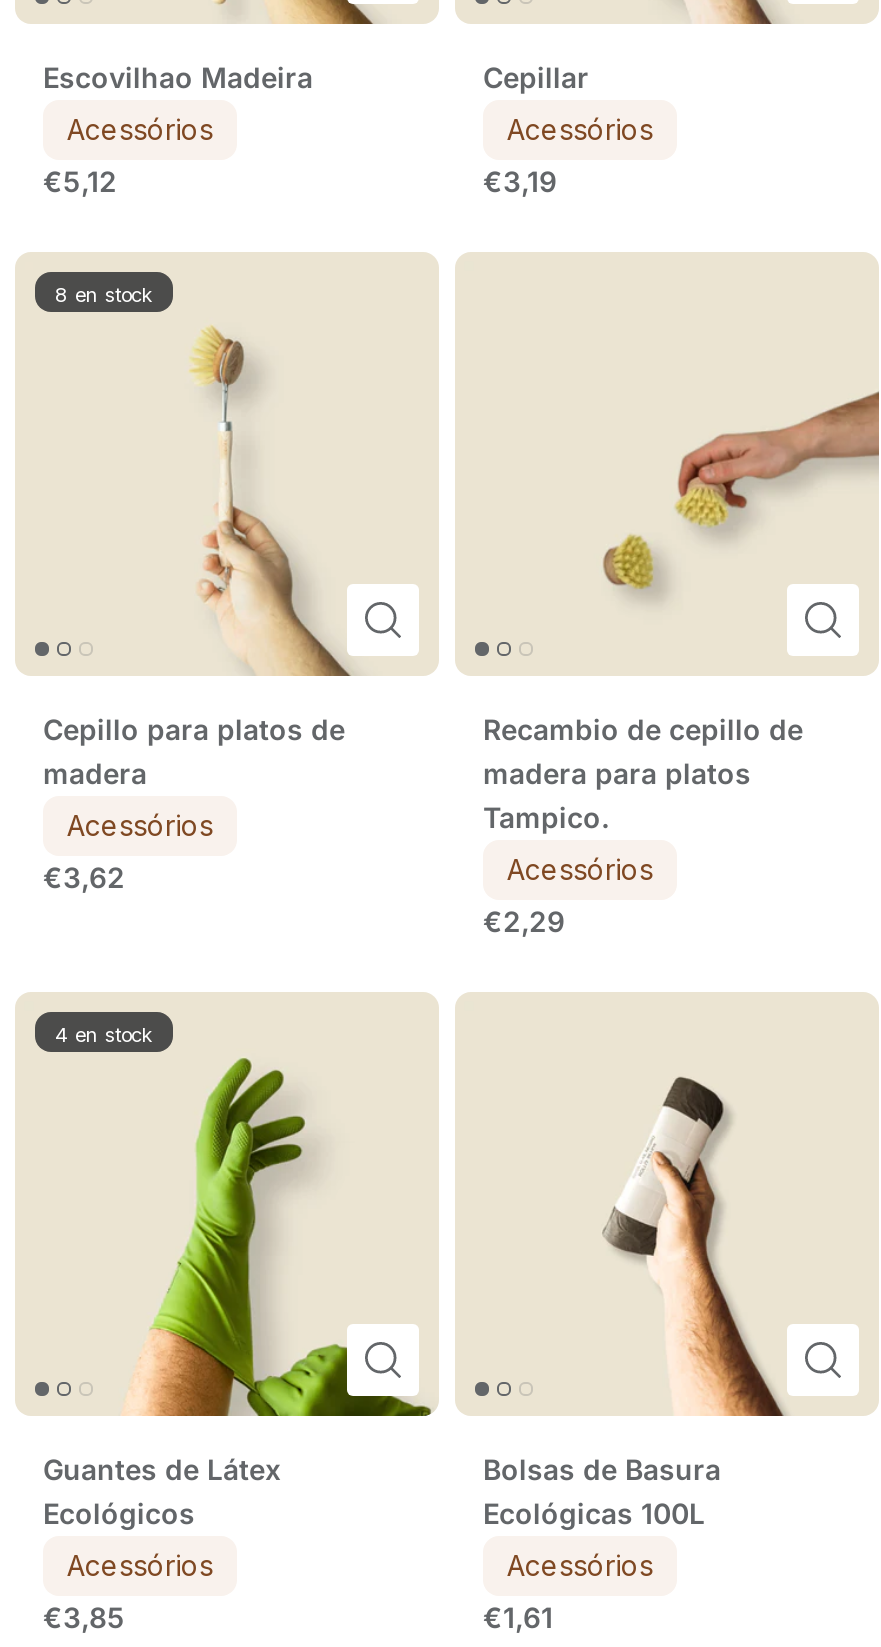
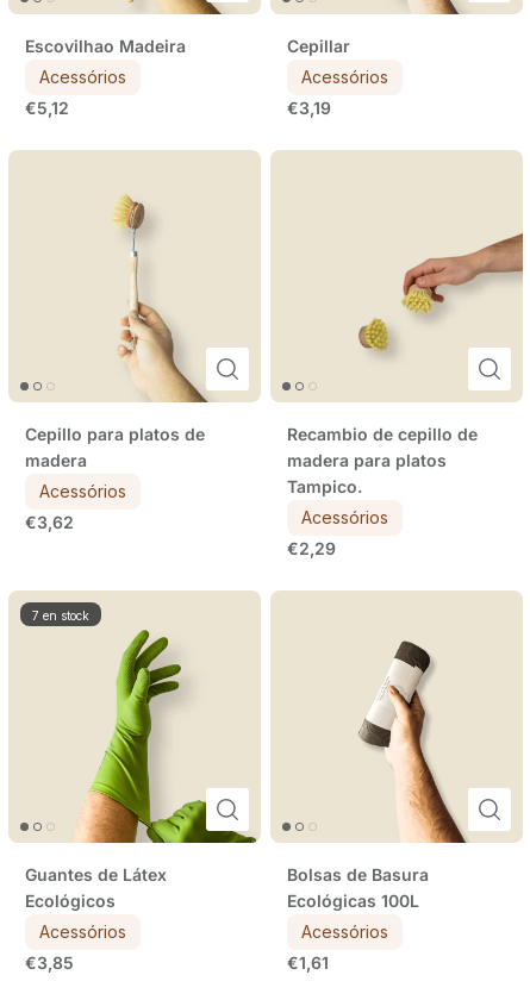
[55,281,153,305] 8 en stock -> none
[55,1021,153,1045] 4 en stock -> [32,608,89,622] 7 en stock

